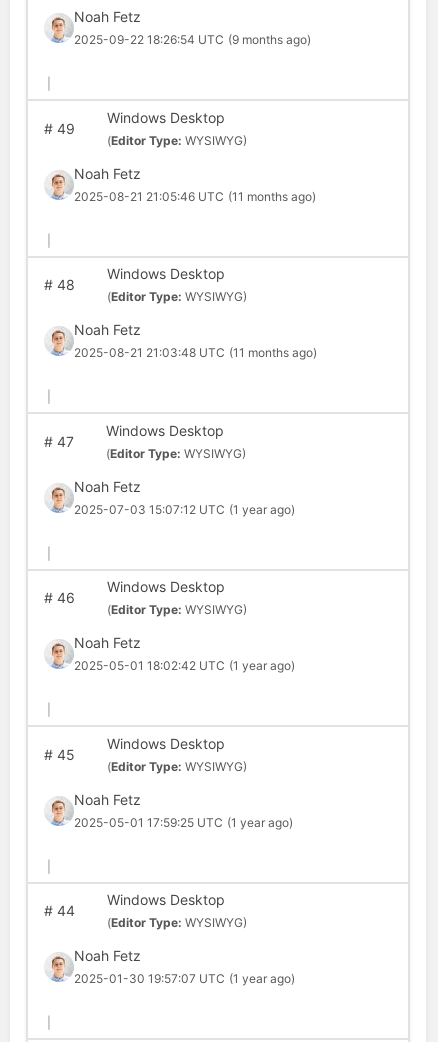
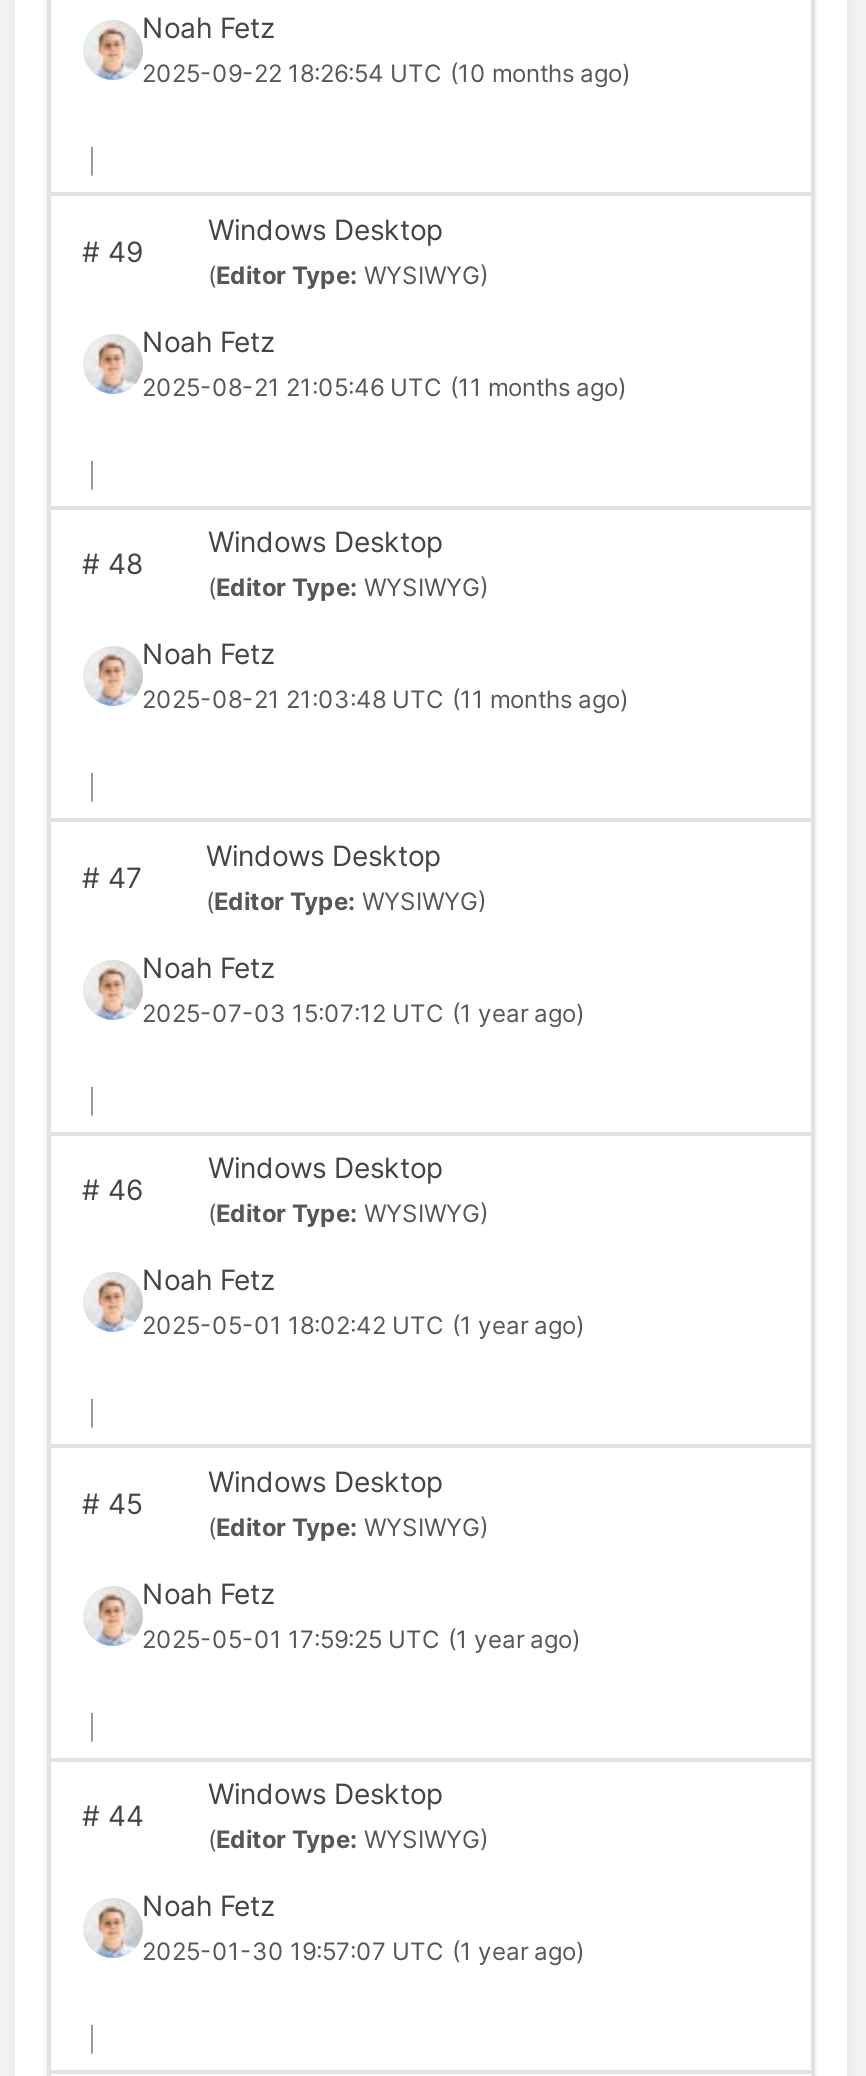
[73,32,310,47] 2025-09-22 18:26:54 UTC (9 months ago) -> [142,58,630,88] 2025-09-22 18:26:54 UTC (10 months ago)

